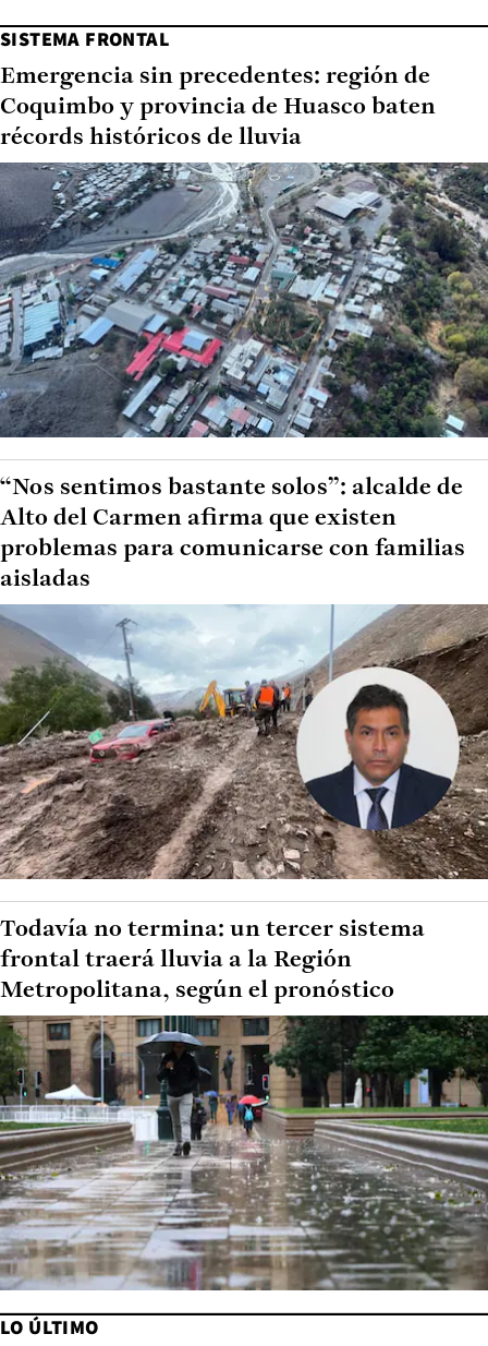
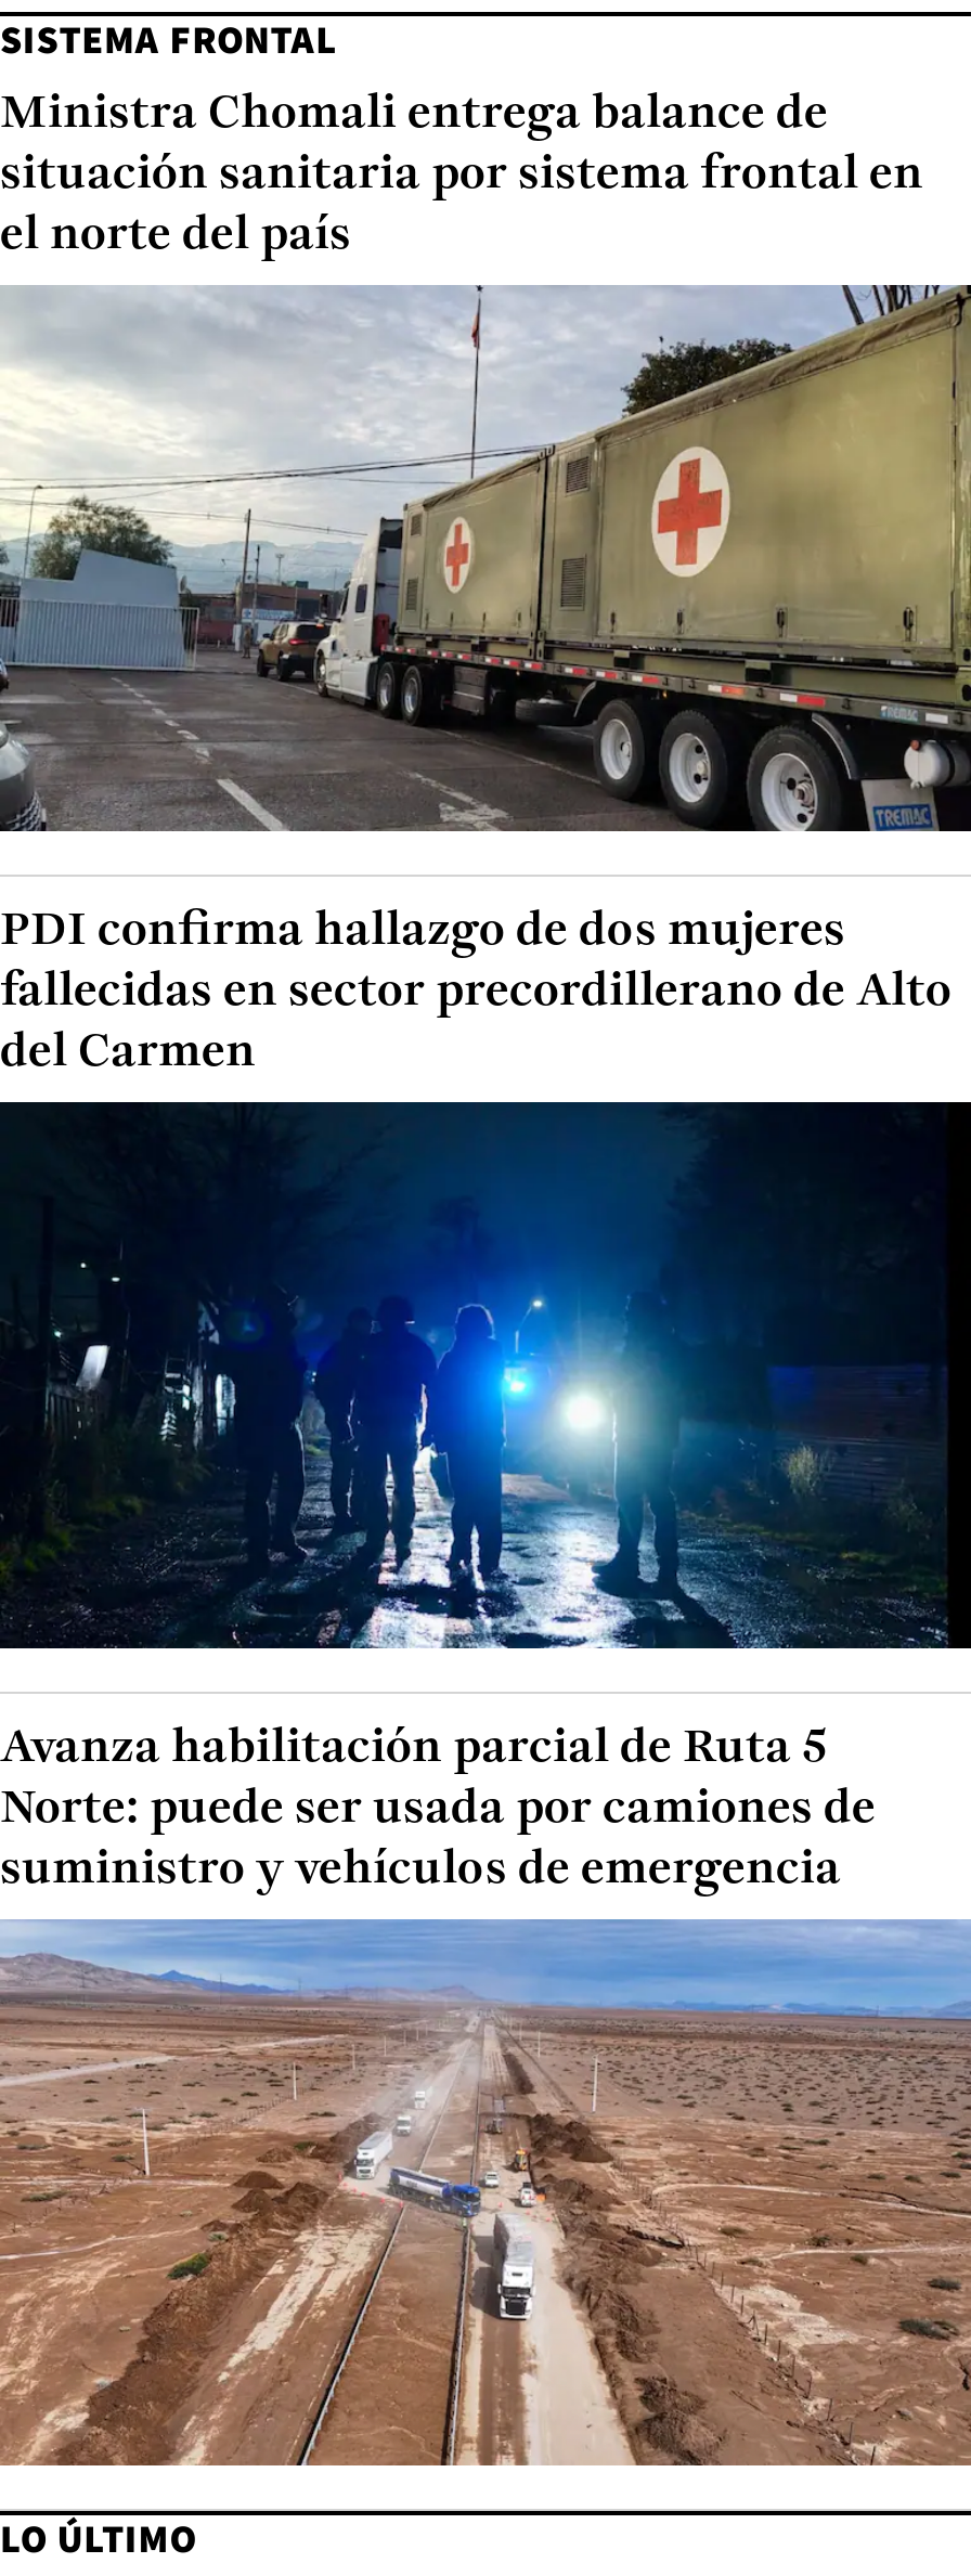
[0,64,436,150] Emergencia sin precedentes: región de | Coquimbo y provincia de Huasco baten | récords históricos de lluvia -> [0,90,923,261] Ministra Chomali entrega balance de | situación sanitaria por sistema frontal en | el norte del país
[0,163,485,592] [image] | “Nos sentimos bastante solos”: alcalde de | Alto del Carmen afirma que existen | problemas para comunicarse con familias | aisladas -> [0,285,964,1078] [image] | PDI confirma hallazgo de dos mujeres | fallecidas en sector precordillerano de Alto | del Carmen
[0,604,485,1003] [image] | Todavía no termina: un tercer sistema | frontal traerá lluvia a la Región | Metropolitana, según el pronóstico -> [0,1100,964,1895] [image] | Avanza habilitación parcial de Ruta 5 | Norte: puede ser usada por camiones de | suministro y vehículos de emergencia
[3,1014,485,1291] [image] -> [7,1917,964,2465] [image]

